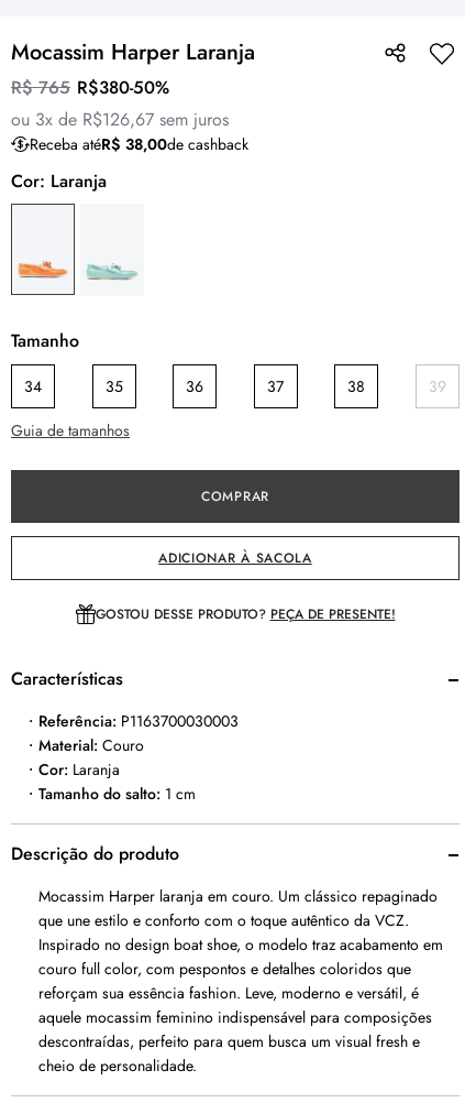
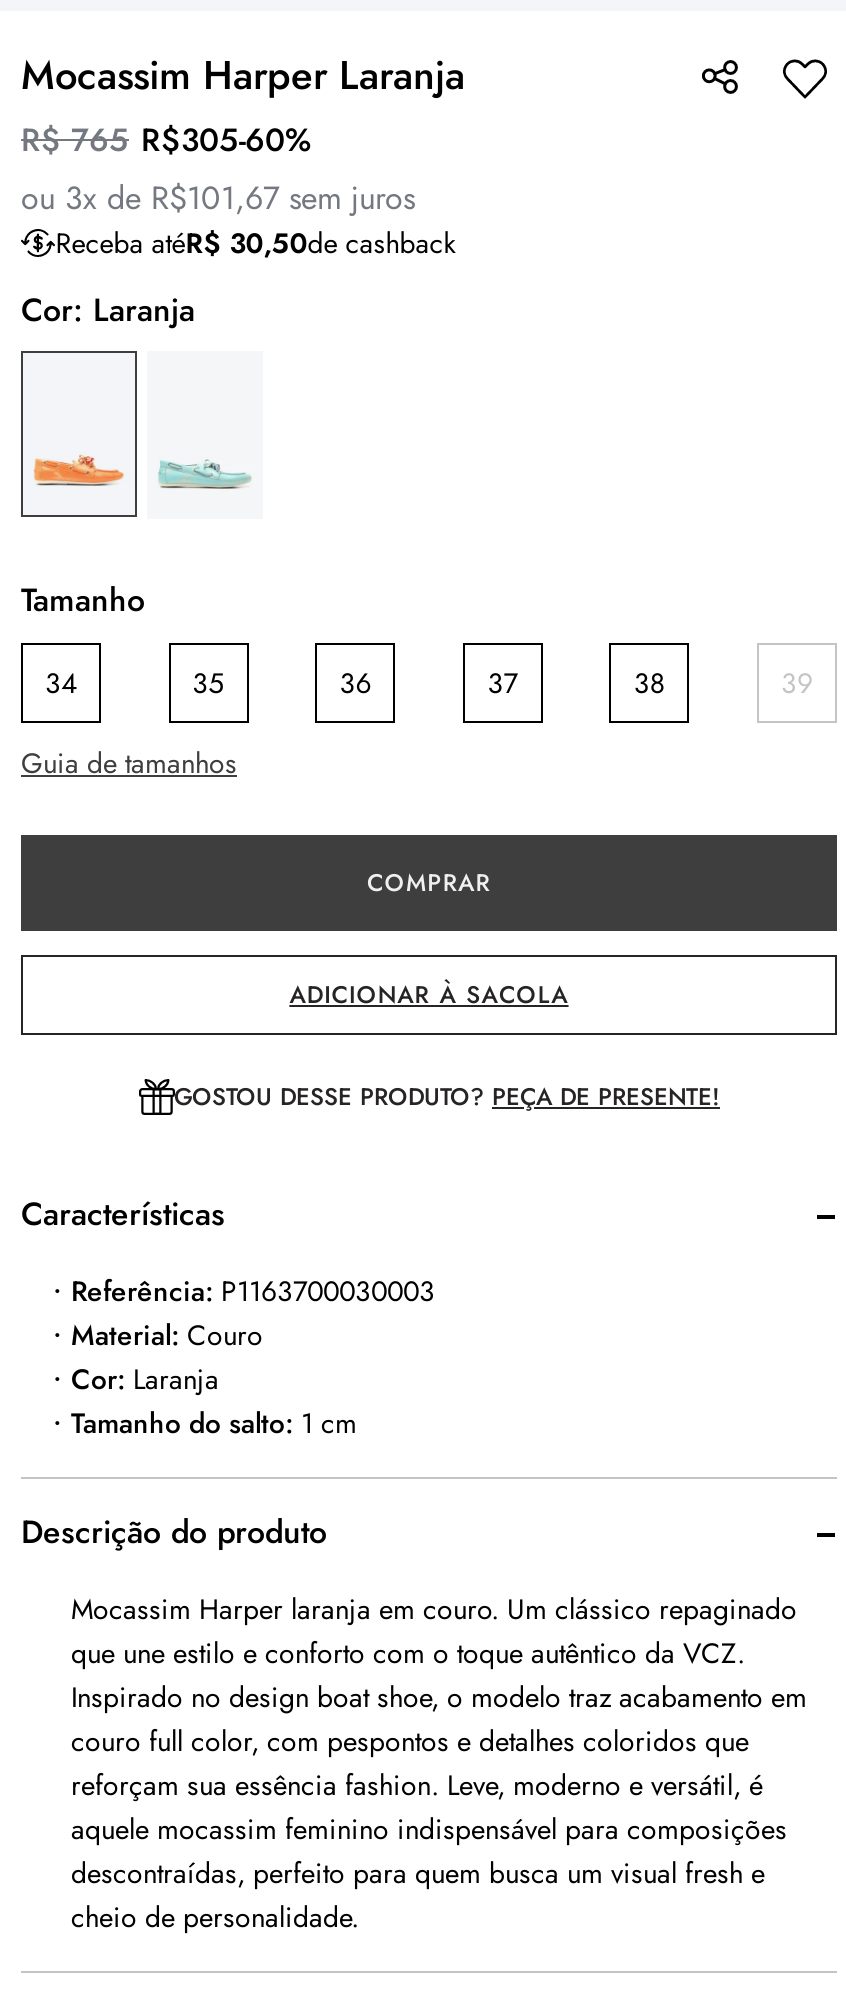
[11,75,169,100] R$ 765 R$380-50% -> [21,117,311,163] R$ 765 R$305-60%
[11,107,229,132] ou 3x de R$126,67 sem juros -> [21,175,415,221] ou 3x de R$101,67 sem juros
[30,133,249,155] Receba atéR$ 38,00de cashback -> [55,223,455,263] Receba atéR$ 30,50de cashback

